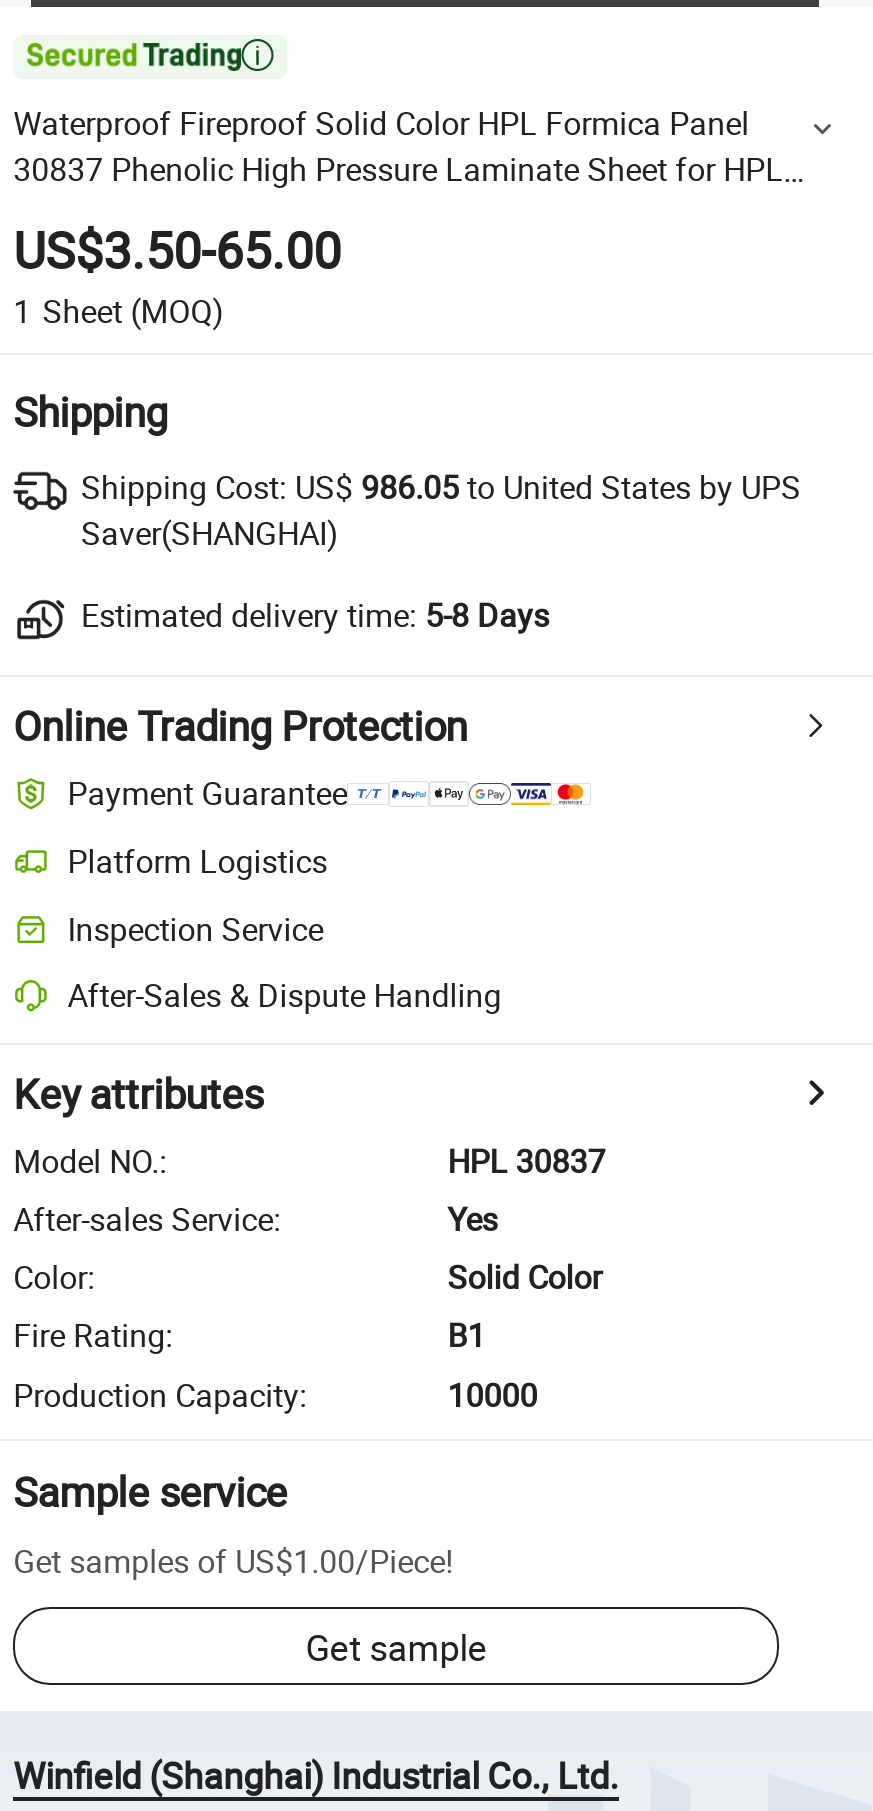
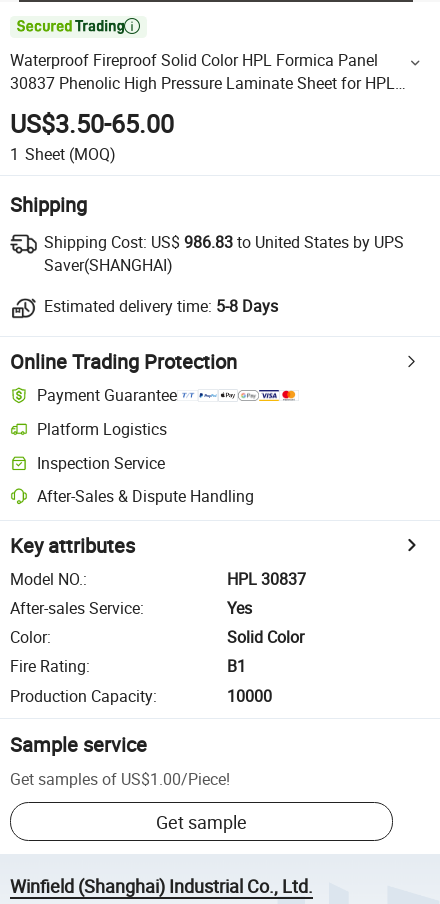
[81,465,801,509] Shipping Cost: US$986.05 to United States by UPS -> [44,231,404,253] Shipping Cost: US$986.83 to United States by UPS

